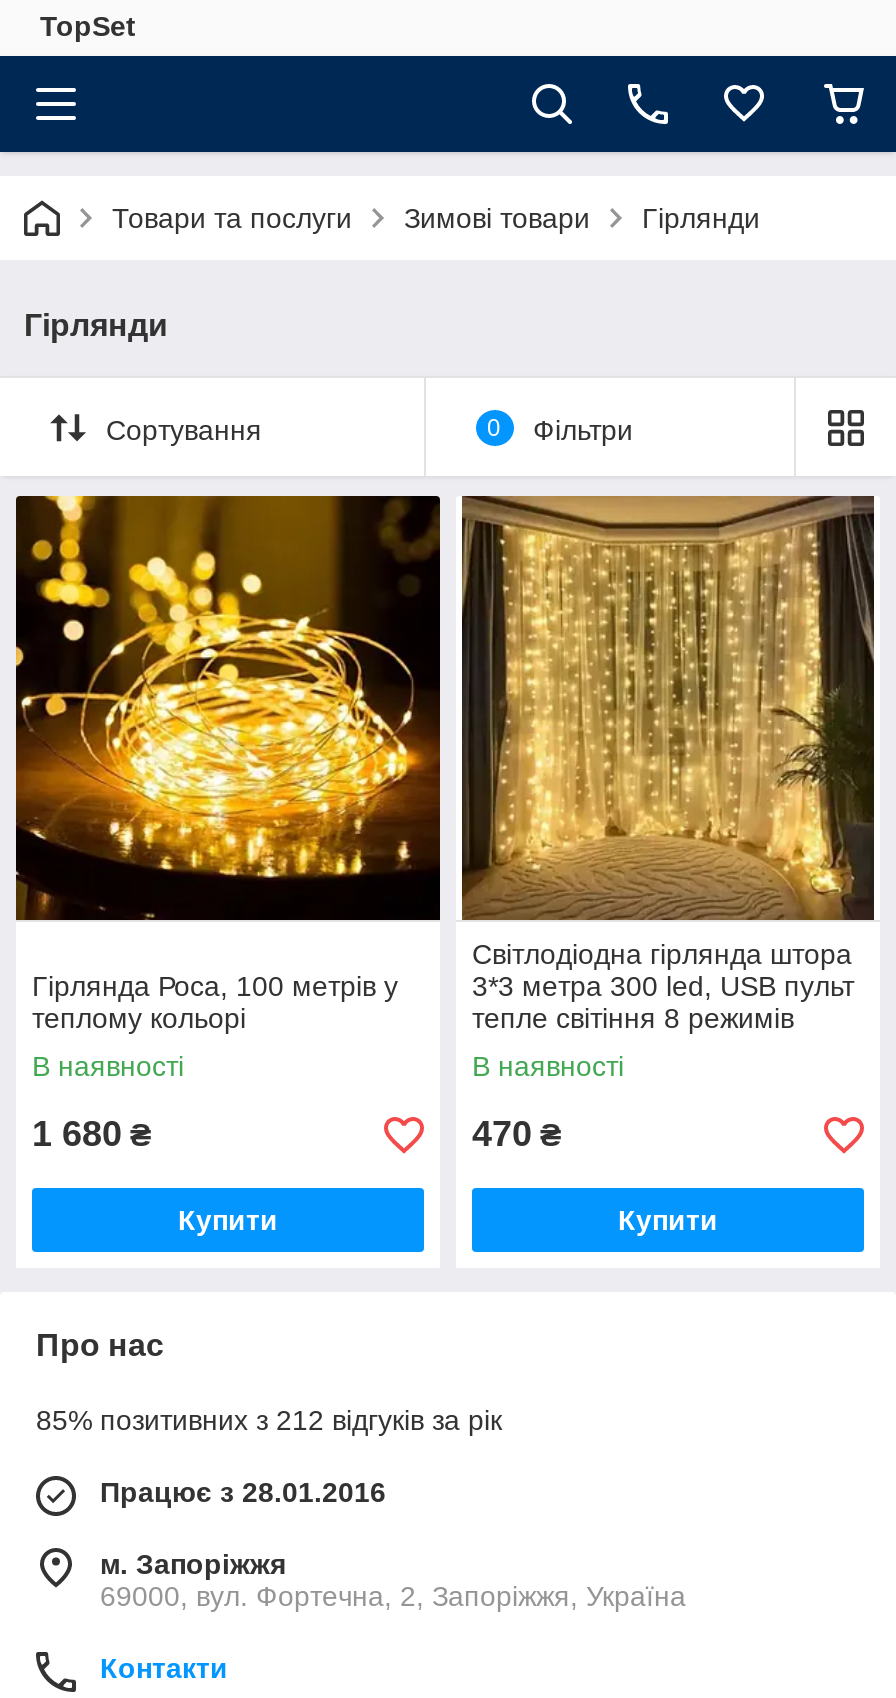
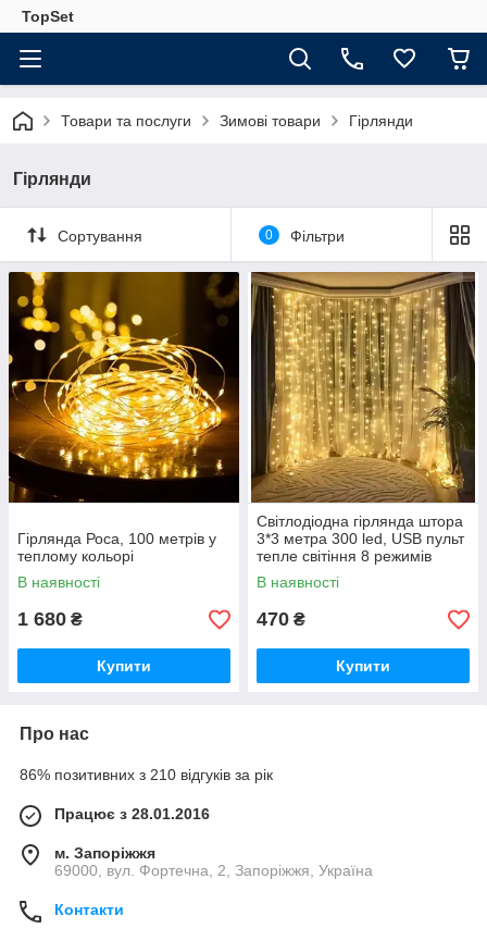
[36,1404,502,1436] 85% позитивних з 212 відгуків за рік -> [20,766,273,783] 86% позитивних з 210 відгуків за рік

